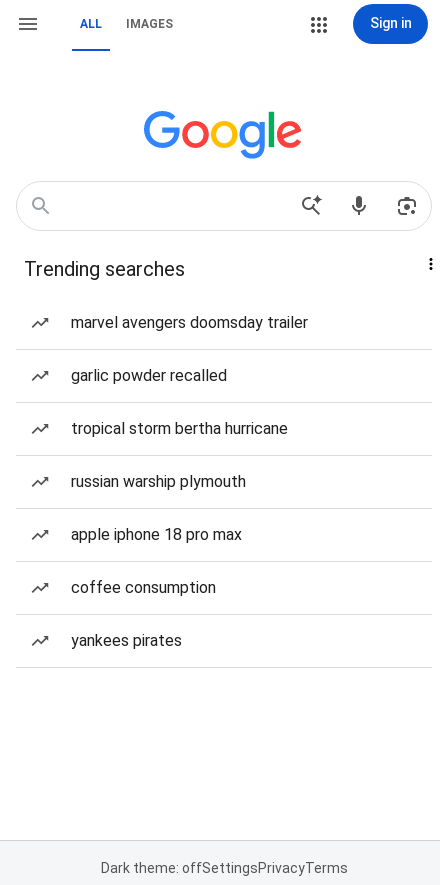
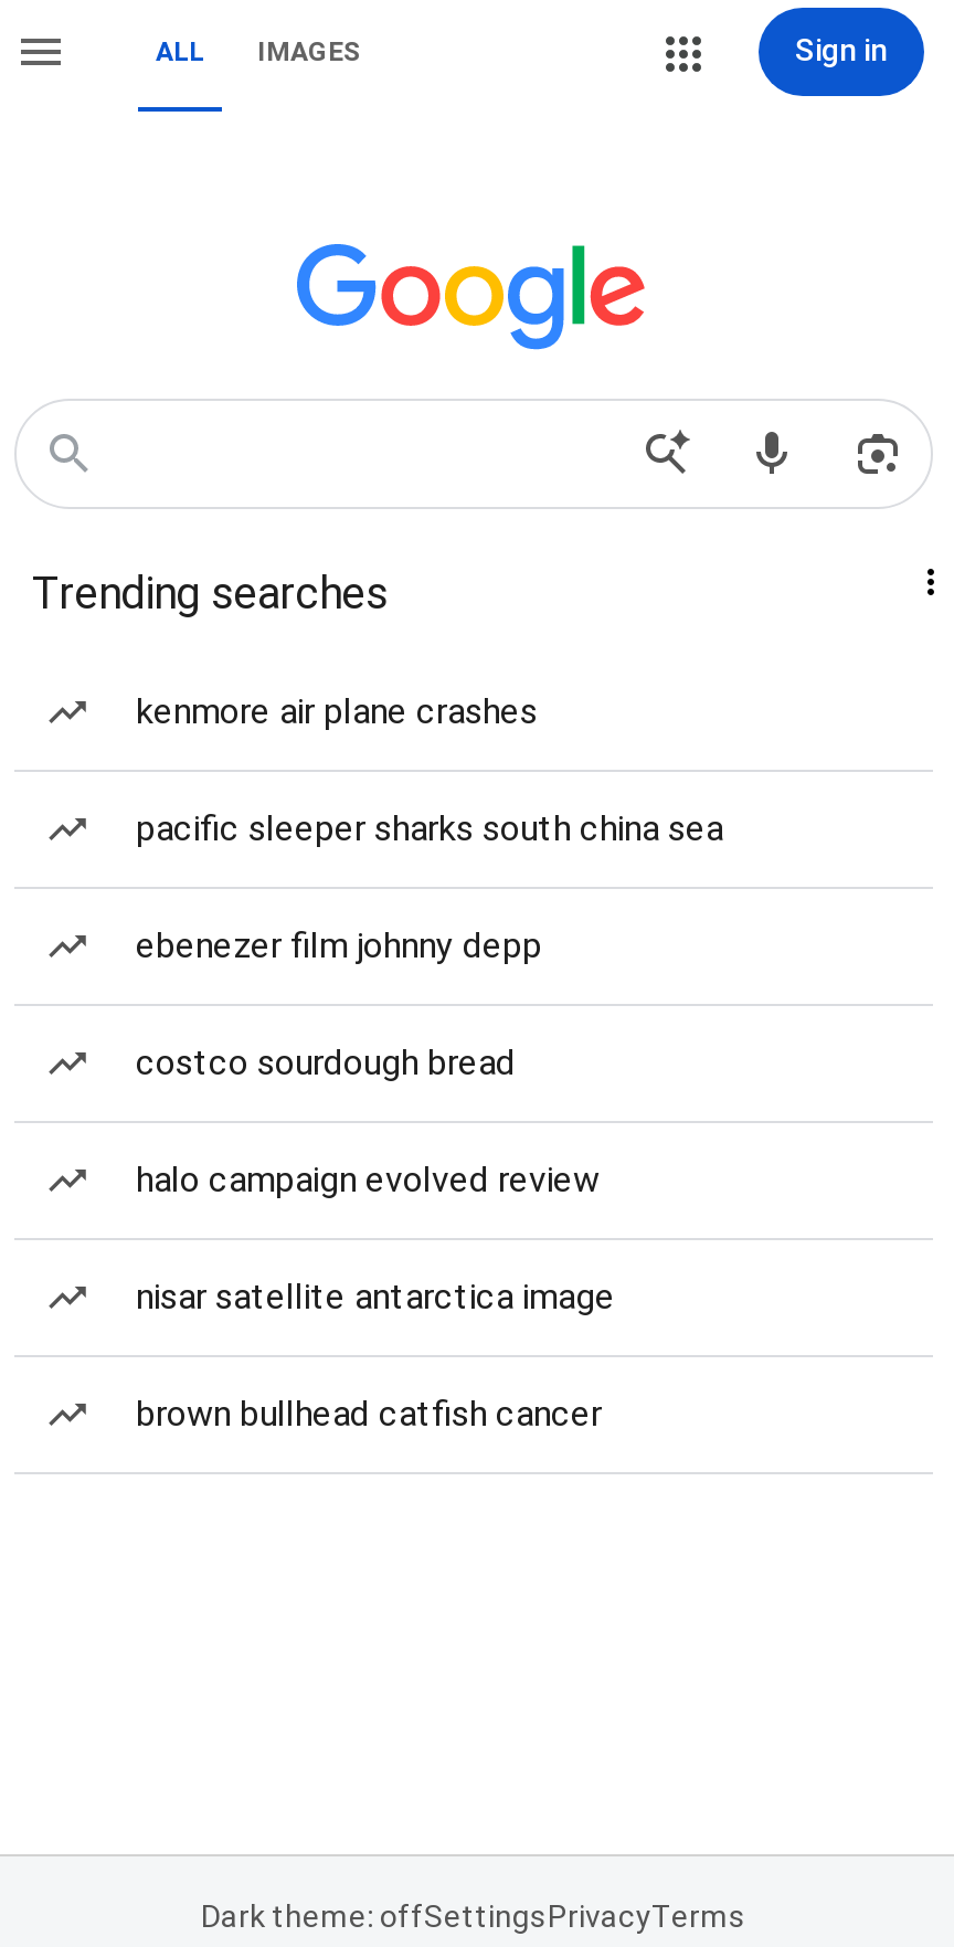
[71,313,308,332] marvel avengers doomsday trailer -> [136,690,538,732] kenmore air plane crashes
[71,366,227,385] garlic powder recalled -> [136,807,723,849] pacific sleeper sharks south china sea
[71,419,288,438] tropical storm bertha hurricane -> [136,924,542,966] ebenezer film johnny depp
[71,472,246,491] russian warship plymouth -> [136,1041,516,1083] costco sourdough bread
[71,525,242,544] apple iphone 18 pro max -> [136,1158,600,1200] halo campaign evolved review
[71,578,216,597] coffee consumption -> [136,1276,615,1318] nisar satellite antarctica image
[71,631,182,650] yankees pirates -> [136,1393,602,1435] brown bullhead catfish cancer

